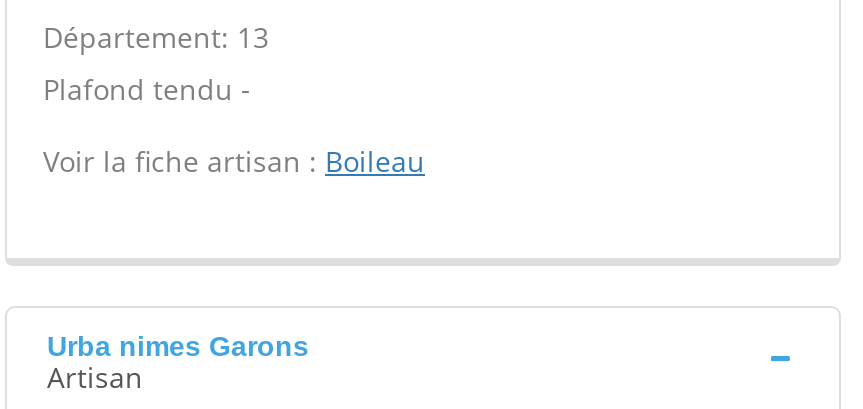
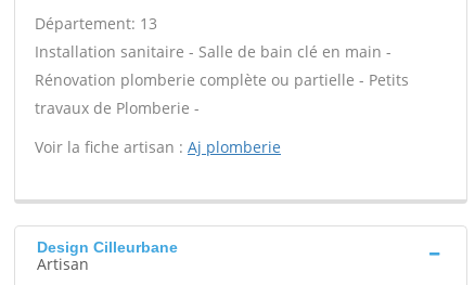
[43,70,251,108] Plafond tendu - -> [35,41,409,118] Installation sanitaire - Salle de bain clé en main - | Rénovation plomberie complète ou partielle - Petits | travaux de Plomberie -
[43,142,425,180] Voir la fiche artisan : Boileau -> [35,137,281,157] Voir la fiche artisan : Aj plomberie
[47,330,309,362] Urba nimes Garons -> [37,238,178,256] Design Cilleurbane

